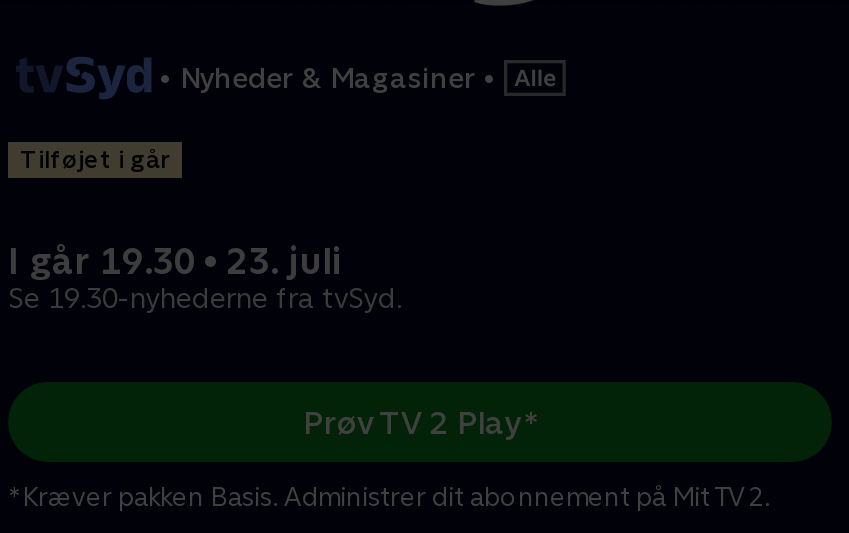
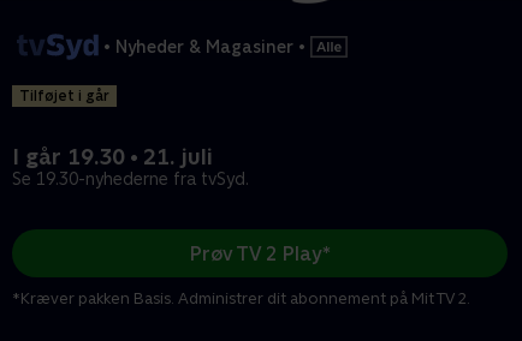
[8,241,342,283] I går 19.30 • 23. juli -> [12,145,213,170] I går 19.30 • 21. juli

